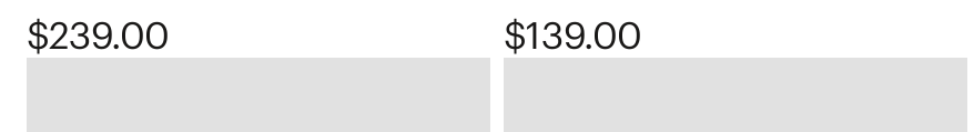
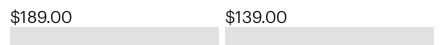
[26,10,168,59] $239.00 -> [10,5,72,27] $189.00

